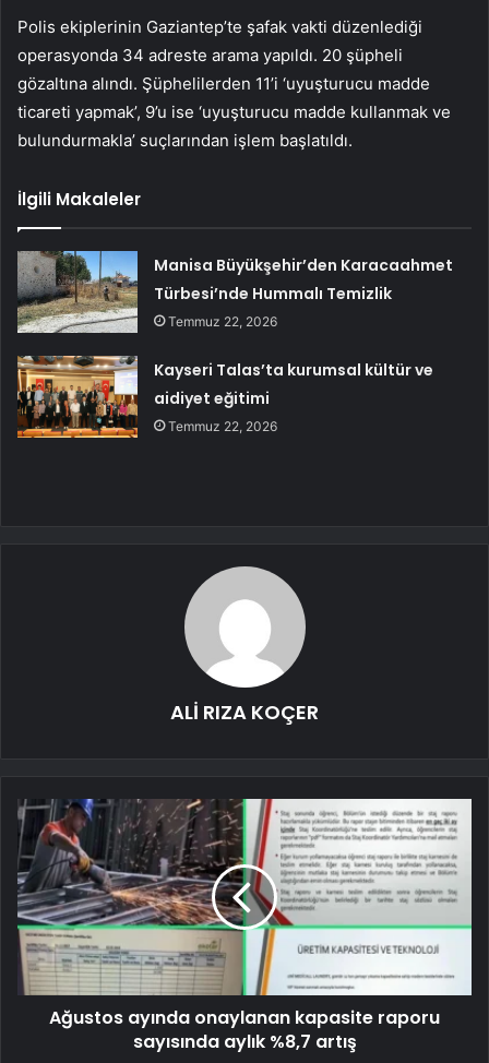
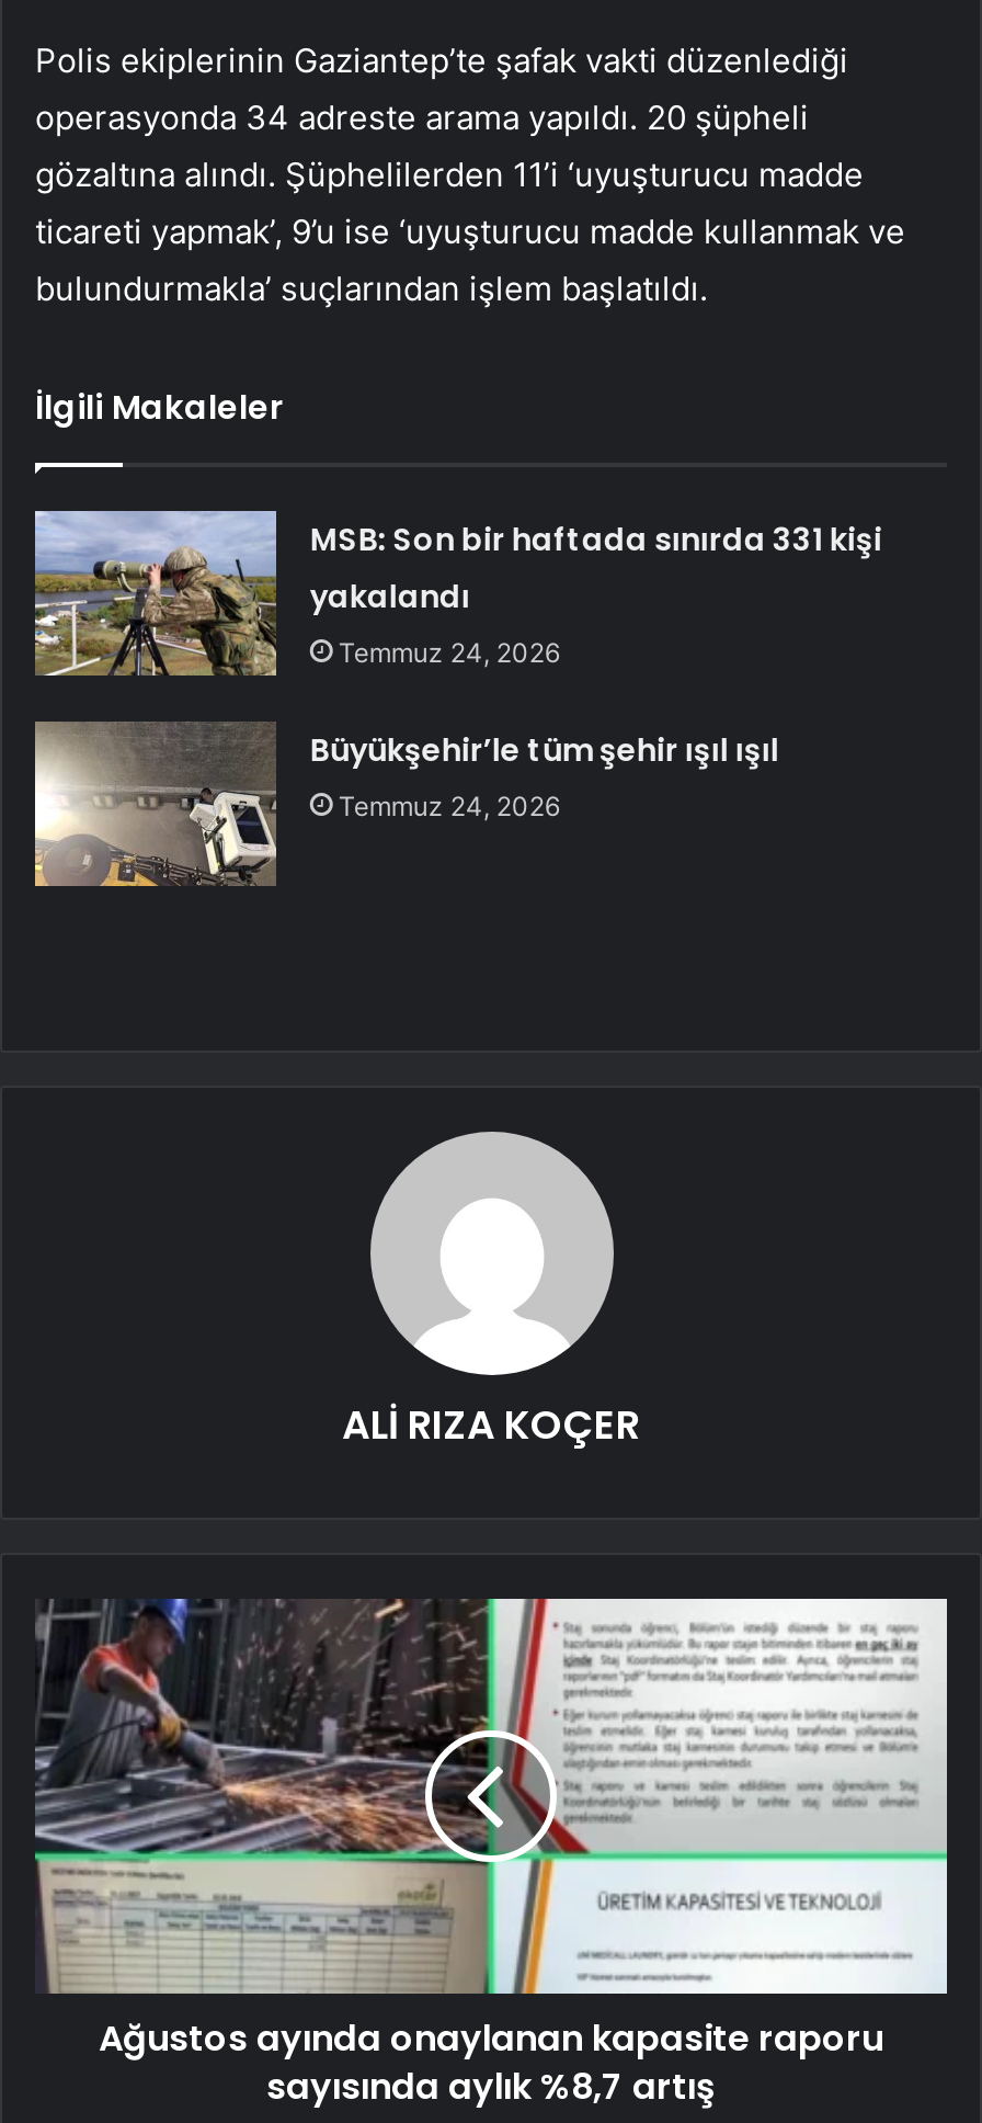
[17,251,453,334] [image] | Manisa Büyükşehir’den Karacaahmet | Türbesi’nde Hummalı Temizlik | Temmuz 22, 2026 -> [33,509,882,678] [image] | MSB: Son bir haftada sınırda 331 kişi | yakalandı | Temmuz 24, 2026
[16,356,434,439] [image] | Kayseri Talas’ta kurumsal kültür ve | aidiyet eğitimi | Temmuz 22, 2026 -> [33,722,779,886] [image] | Büyükşehir’le tüm şehir ışıl ışıl | Temmuz 24, 2026

